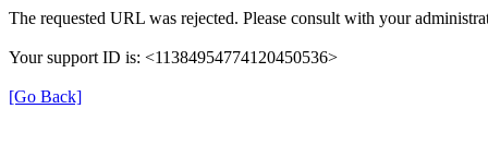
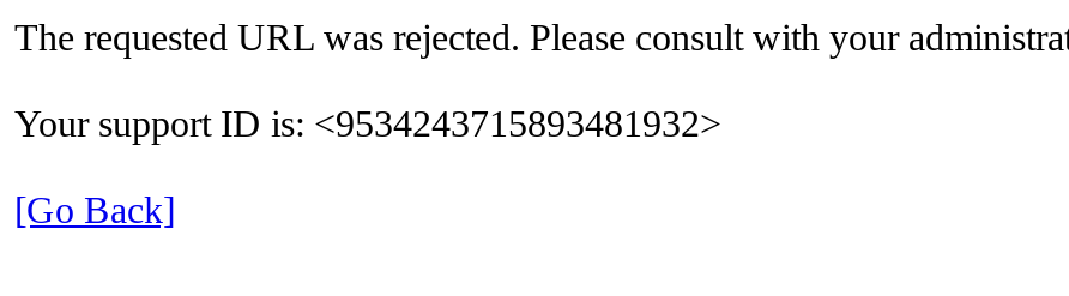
[9,48,338,67] Your support ID is: <11384954774120450536> -> [14,103,721,144] Your support ID is: <9534243715893481932>

